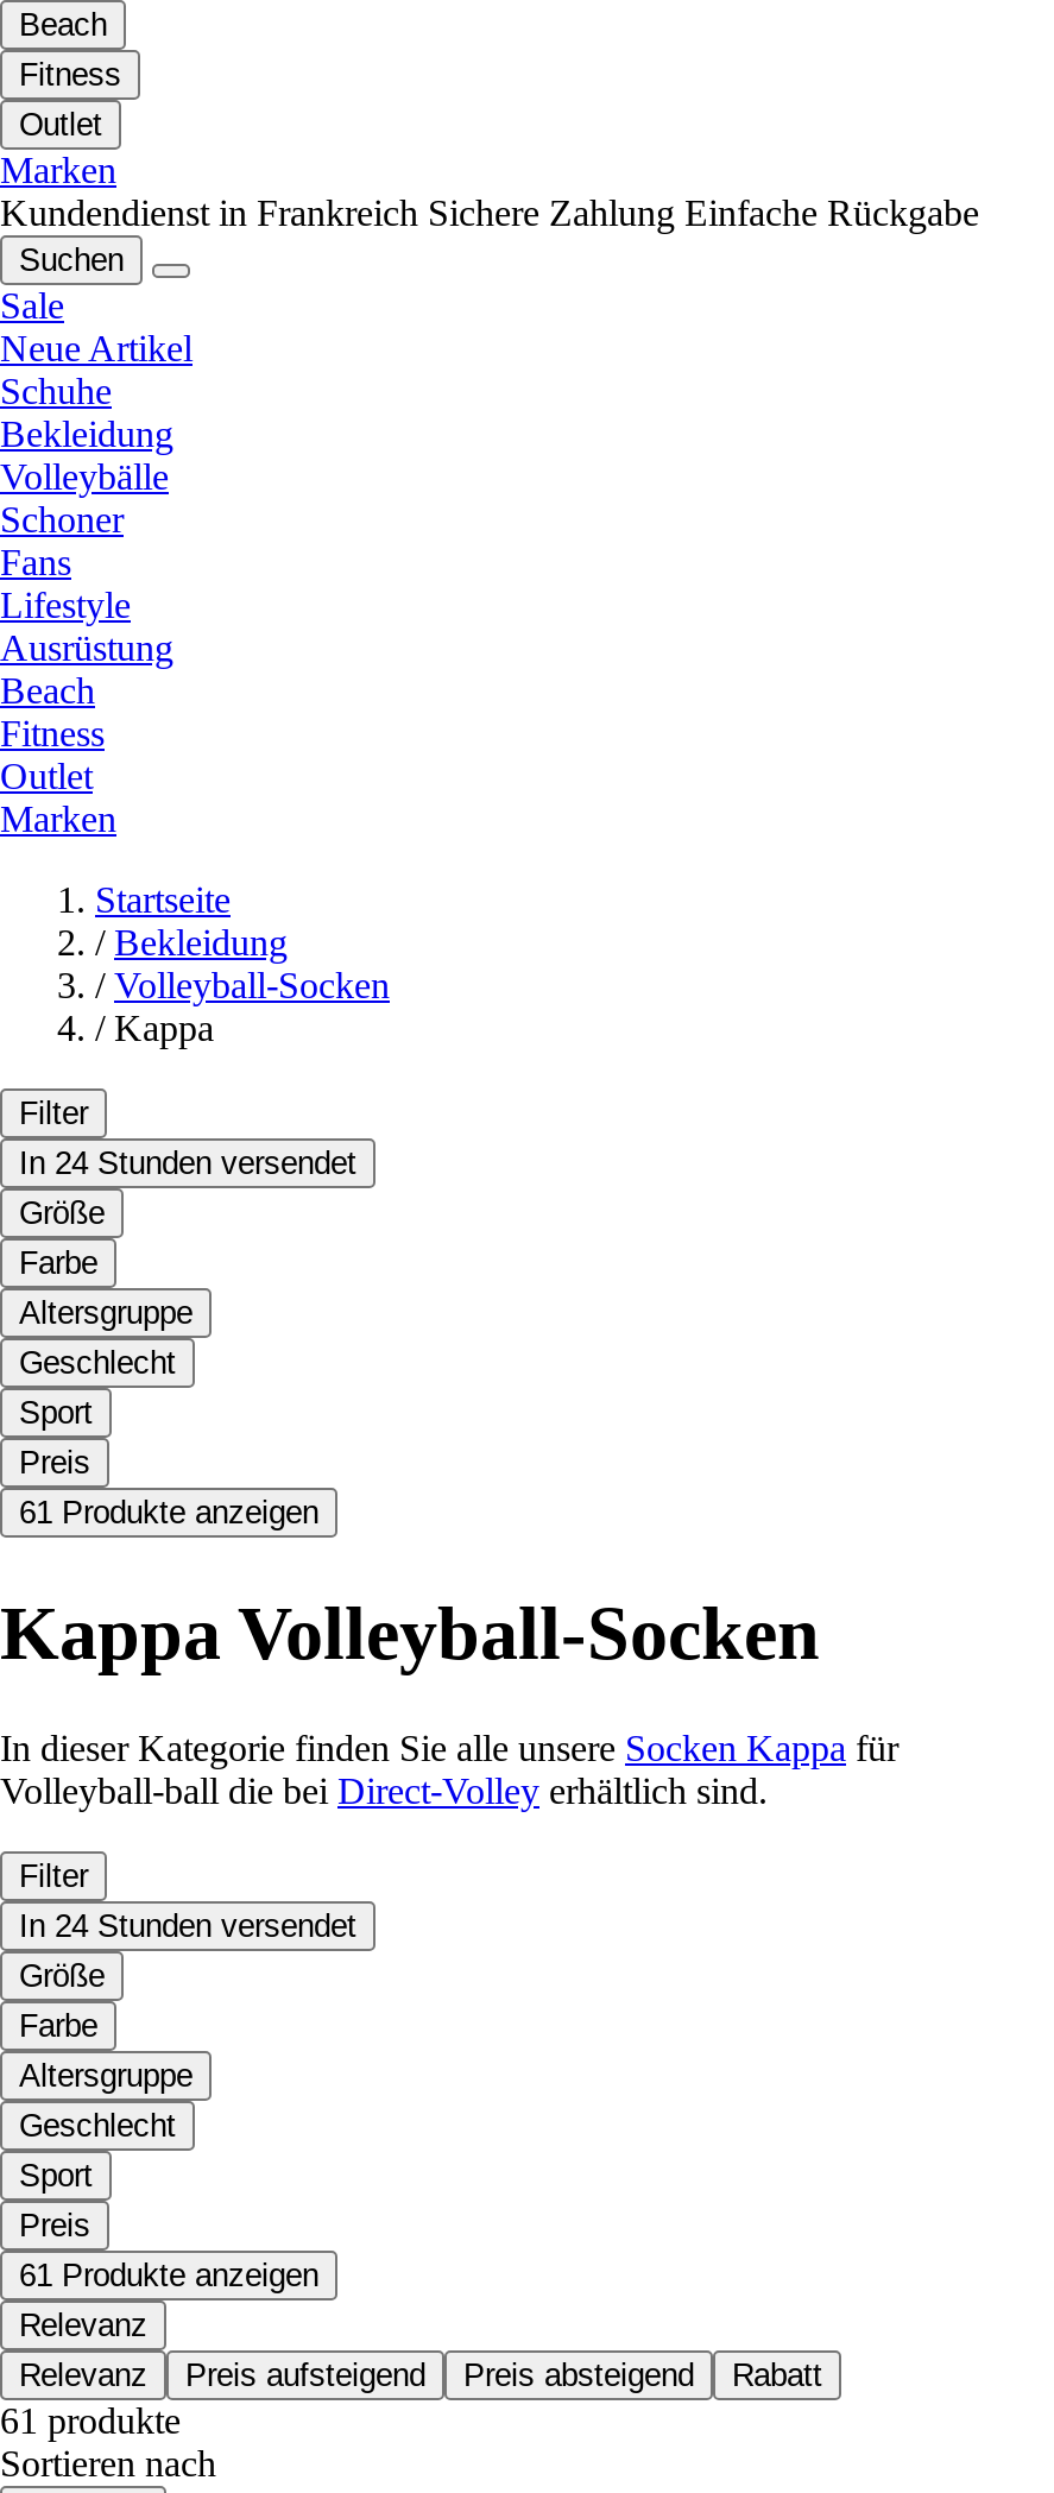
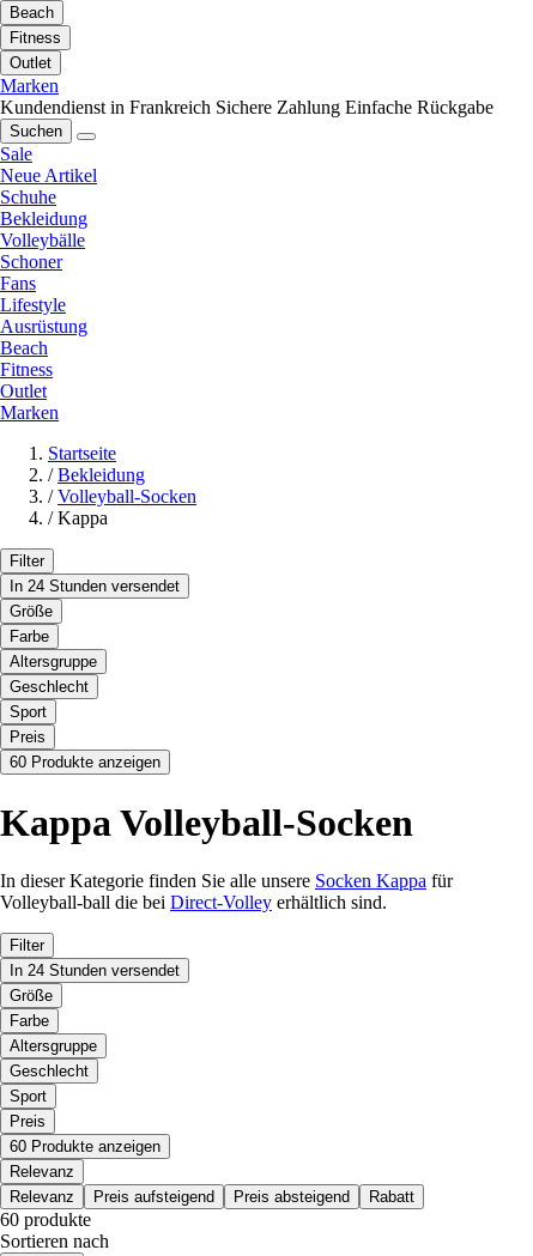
[19,1496,318,1532] 61 Produkte anzeigen -> [10,754,160,772] 60 Produkte anzeigen
[19,2259,318,2294] 61 Produkte anzeigen -> [10,1138,160,1156] 60 Produkte anzeigen
[0,2401,181,2442] 61 produkte -> [0,1210,91,1230] 60 produkte

